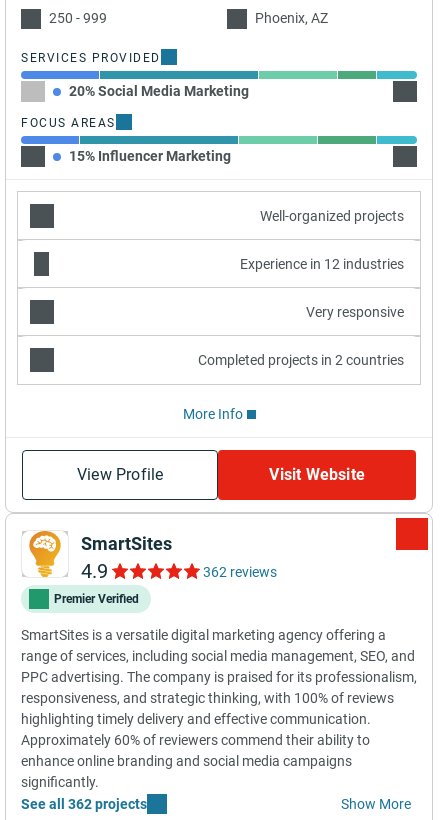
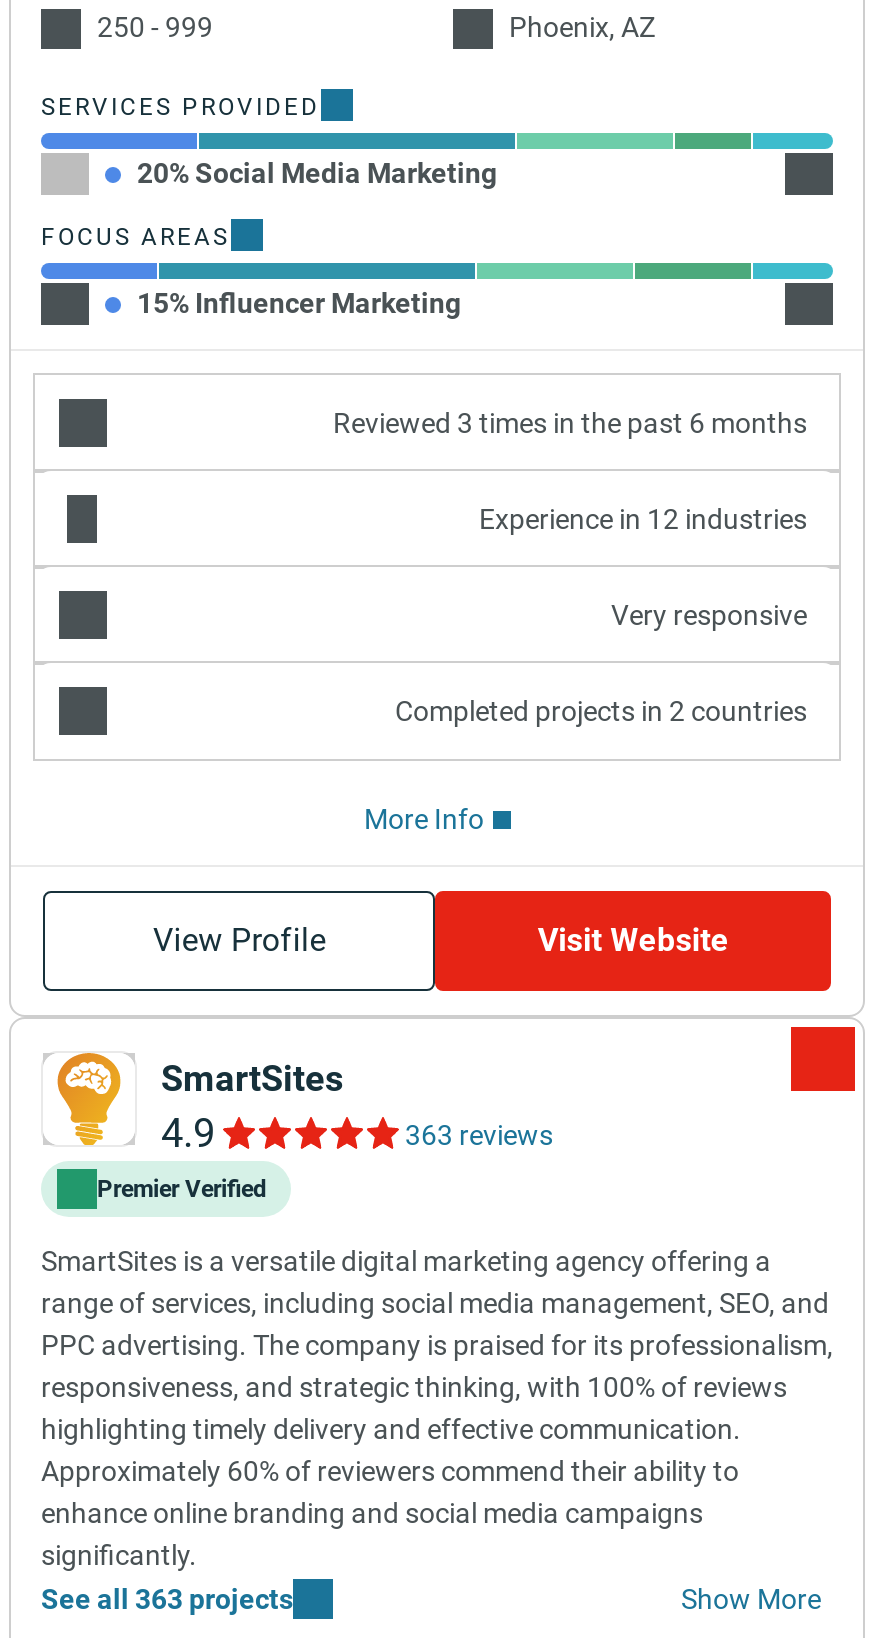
[260,207,404,223] Well-organized projects -> [333,406,807,438] Reviewed 3 times in the past 6 months
[203,564,277,580] 362 reviews -> [405,1119,553,1151] 363 reviews
[21,796,147,812] See all 362 projects -> [41,1583,293,1615] See all 363 projects

